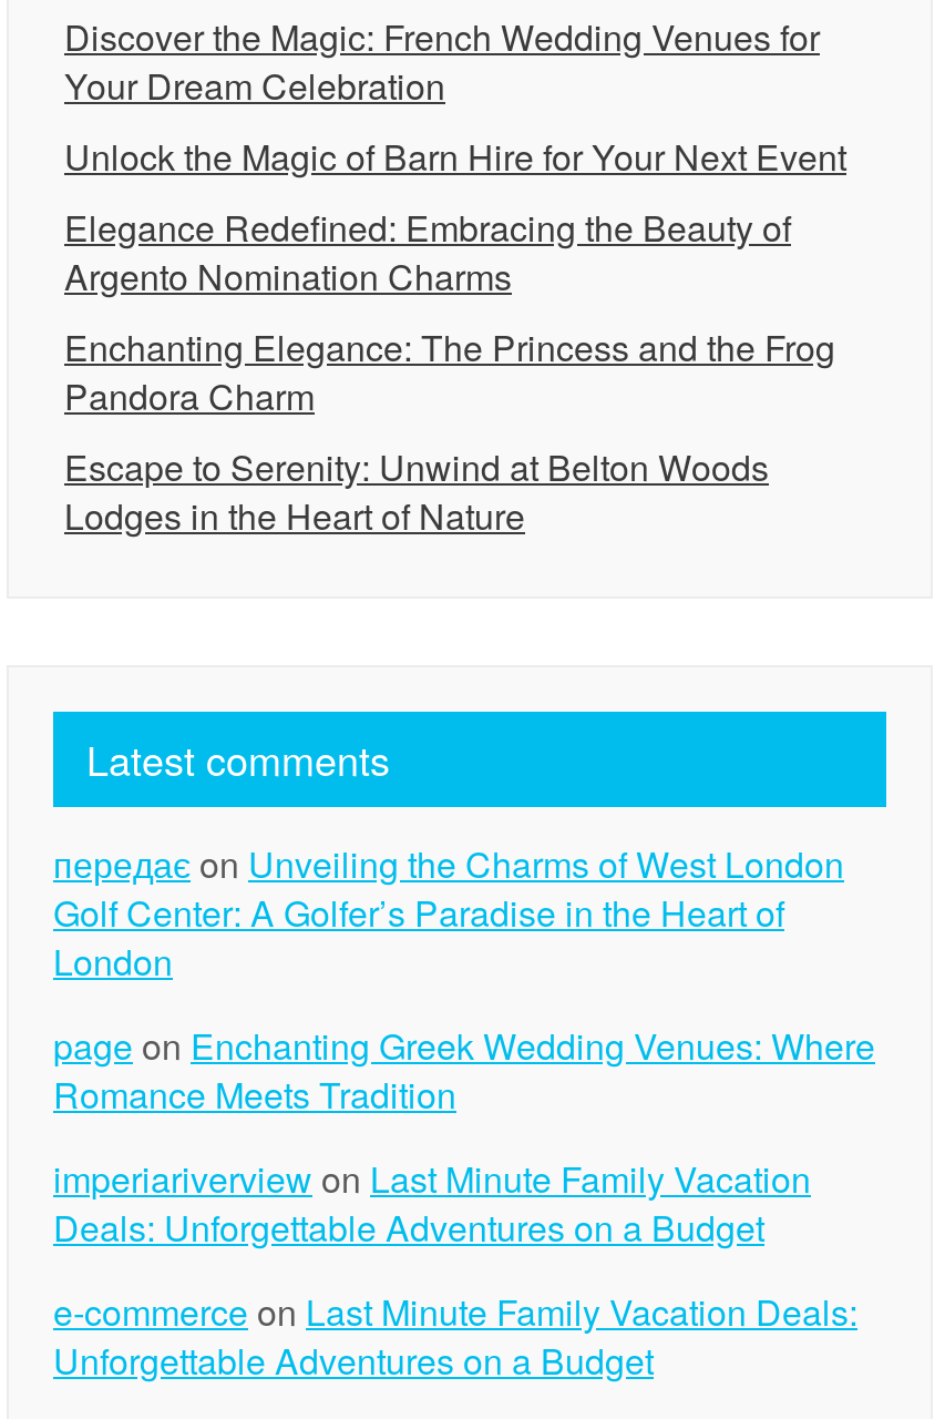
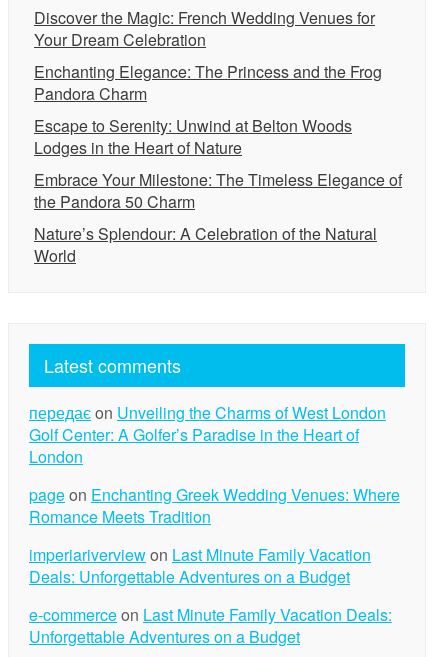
[64,131,846,302] Unlock the Magic of Barn Hire for Your Next Event | Elegance Redefined: Embracing the Beauty of | Argento Nomination Charms -> none
moved [64,321,835,541] -> [34,60,382,159]: Enchanting Elegance: The Princess and the Frog | Pandora Charm | Escape to Serenity: Unwind at Belton Woods | Lodges in the Heart of Nature
none -> [34,168,402,267] Embrace Your Milestone: The Timeless Elegance of | the Pandora 50 Charm | Nature’s Splendour: A Celebration of the Natural | World

